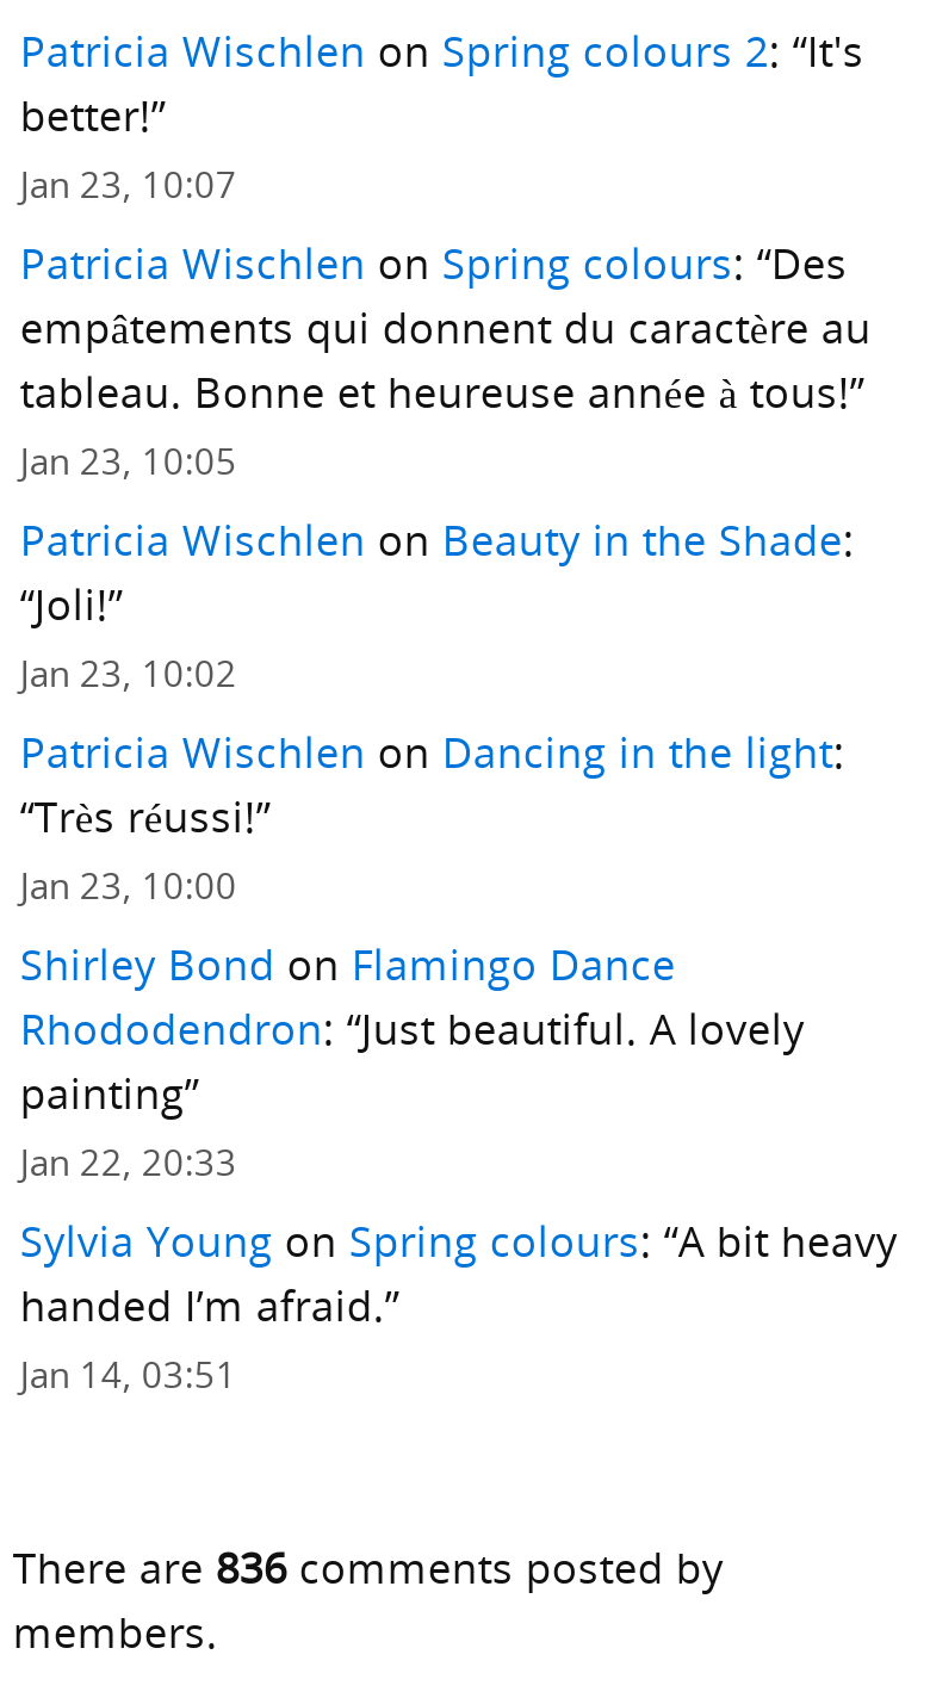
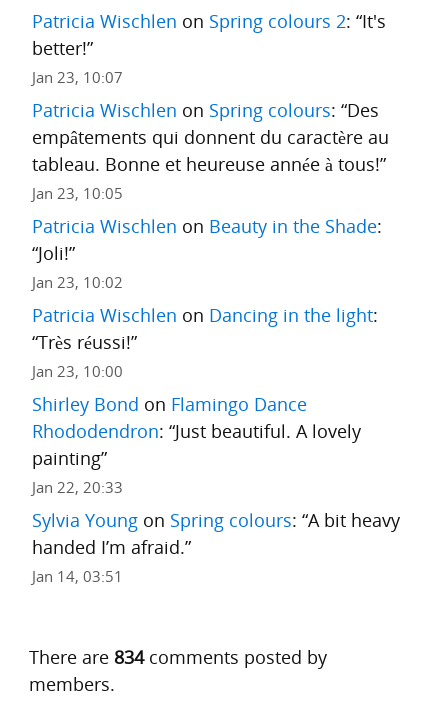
[13,1537,723,1595] There are 836 comments posted by -> [29,645,327,669] There are 834 comments posted by

